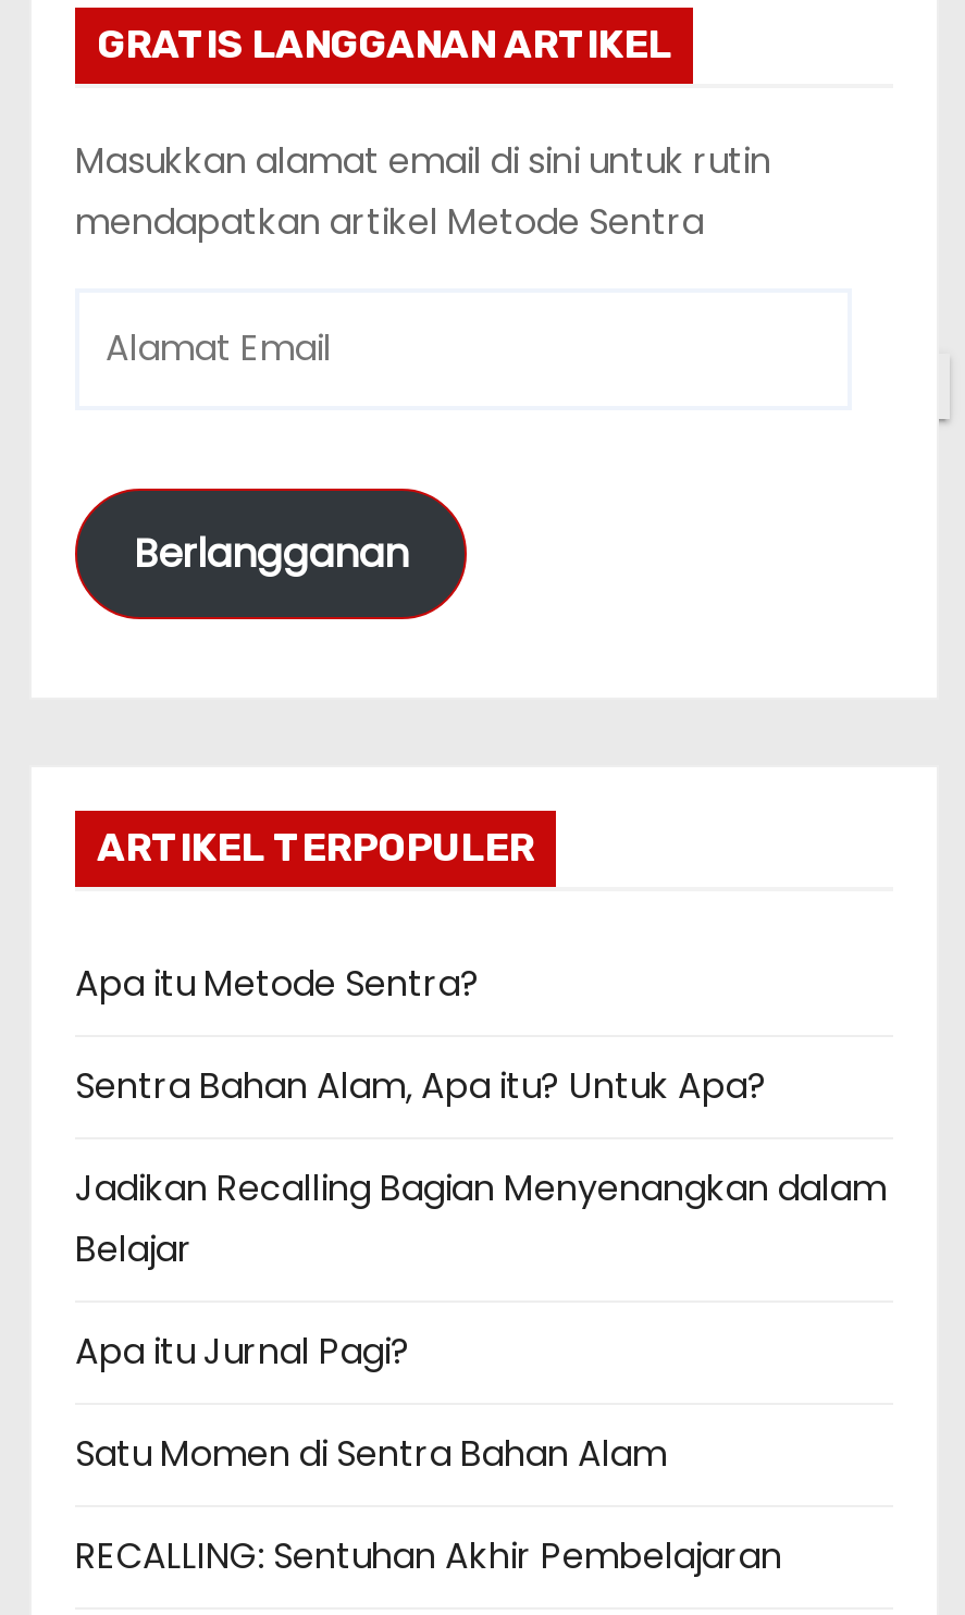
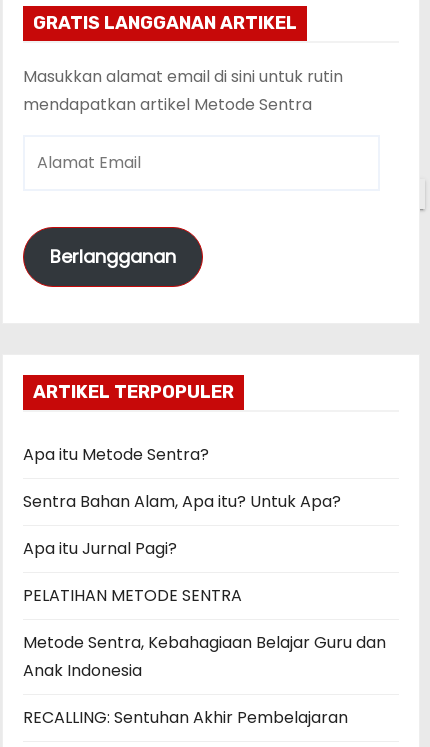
[75,1163,887,1274] Jadikan Recalling Bagian Menyenangkan dalam | Belajar -> none
moved [75,1327,410,1377] -> [23,537,177,560]: Apa itu Jurnal Pagi?
[75,1429,667,1479] Satu Momen di Sentra Bahan Alam -> [23,584,386,682] PELATIHAN METODE SENTRA | Metode Sentra, Kebahagiaan Belajar Guru dan | Anak Indonesia

